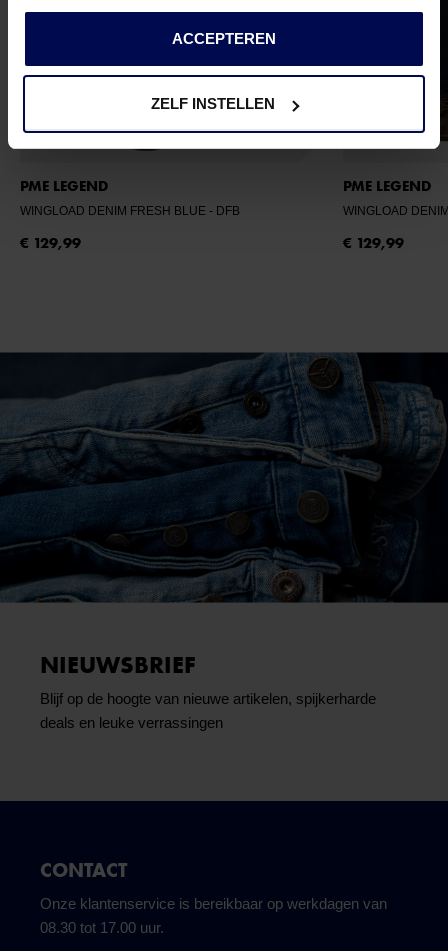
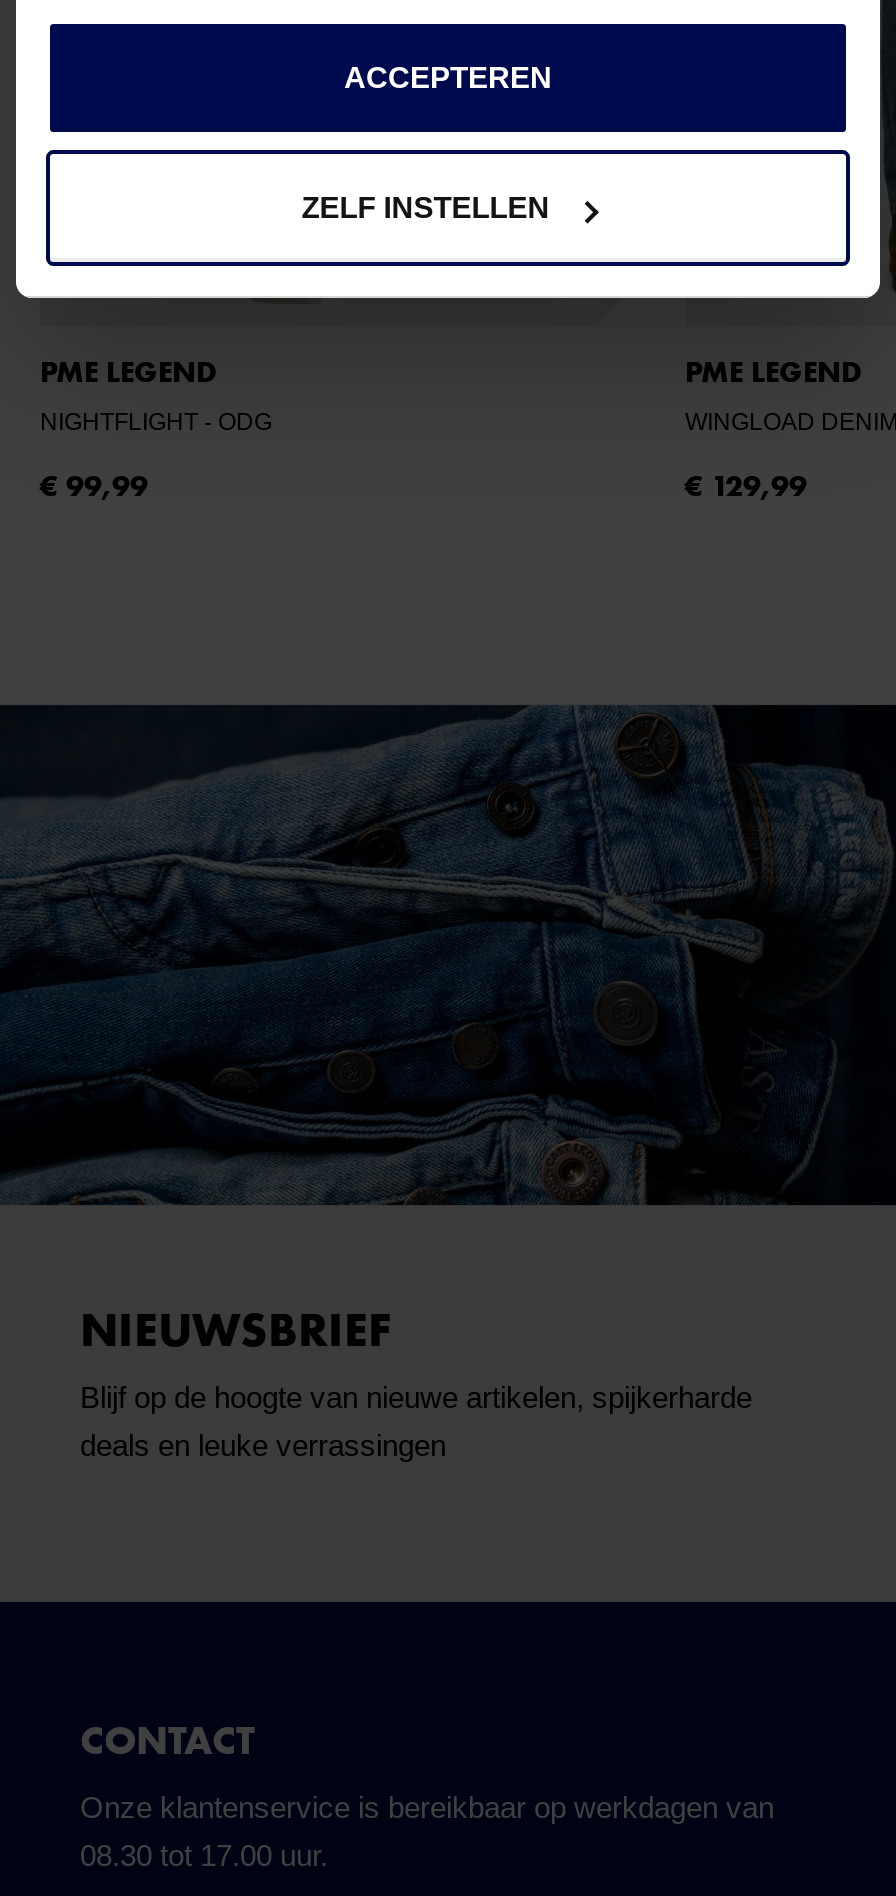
[20,204,240,218] WINGLOAD DENIM FRESH BLUE - DFB -> [40,408,272,436] NIGHTFLIGHT - ODG
[20,233,81,253] € 129,99 -> [40,466,148,506] € 99,99

